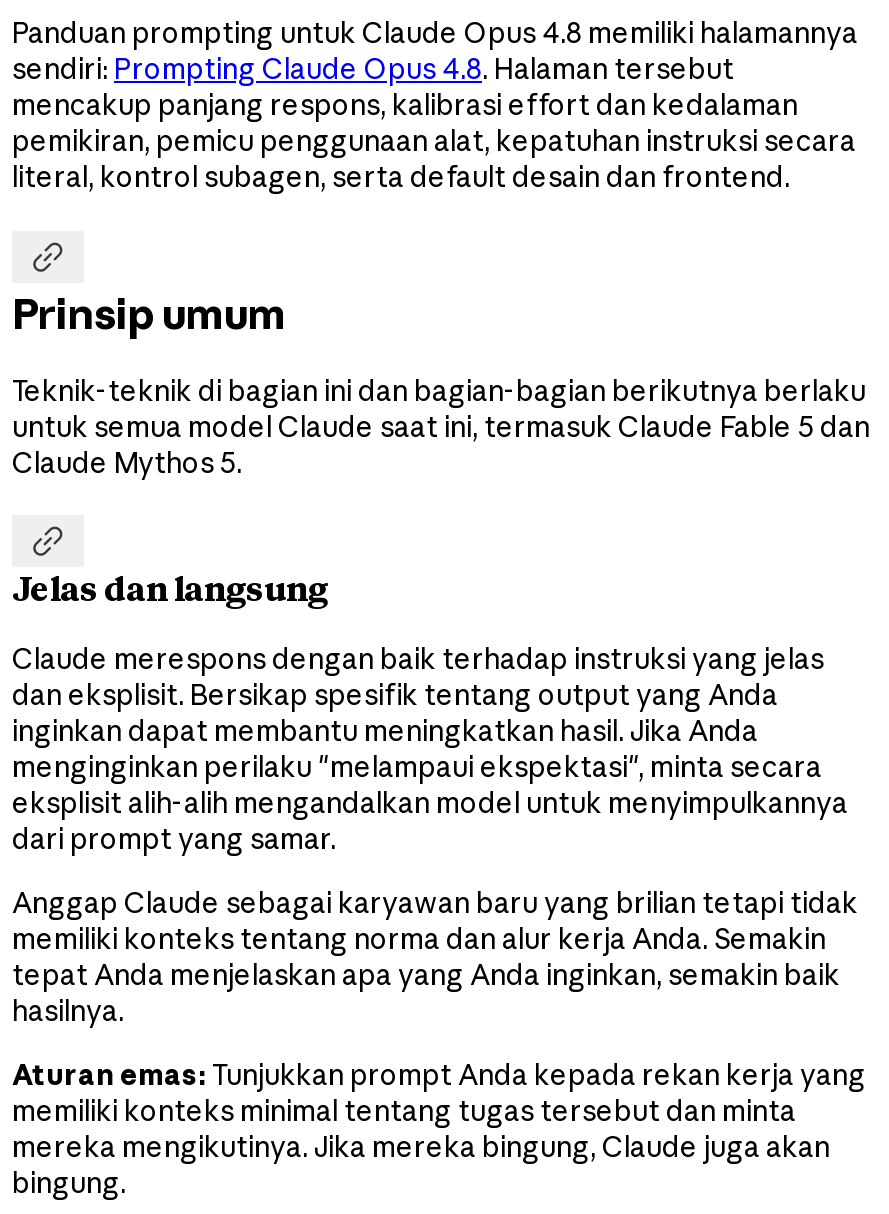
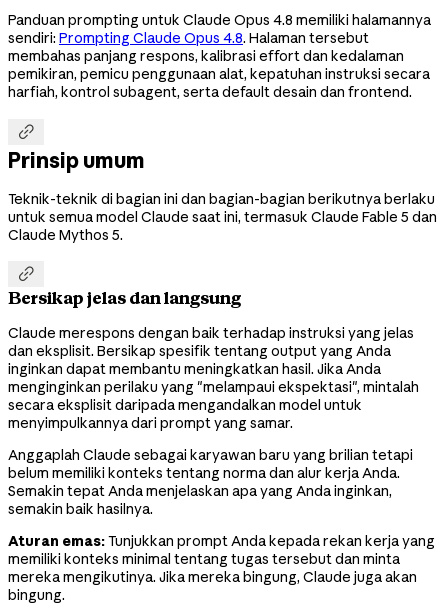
[12,88,798,124] mencakup panjang respons, kalibrasi effort dan kedalaman -> [8,47,404,65] membahas panjang respons, kalibrasi effort dan kedalaman
[12,160,790,196] literal, kontrol subagen, serta default desain dan frontend. -> [8,83,412,101] harfiah, kontrol subagent, serta default desain dan frontend.
[12,568,328,608] Jelas dan langsung -> [8,288,241,308] Bersikap jelas dan langsung
[12,749,848,857] menginginkan perilaku "melampaui ekspektasi", minta secara | eksplisit alih-alih mengandalkan model untuk menyimpulkannya | dari prompt yang samar. -> [8,378,419,432] menginginkan perilaku yang "melampaui ekspektasi", mintalah | secara eksplisit daripada mengandalkan model untuk | menyimpulkannya dari prompt yang samar.
[12,885,858,1029] Anggap Claude sebagai karyawan baru yang brilian tetapi tidak | memiliki konteks tentang norma dan alur kerja Anda. Semakin | tepat Anda menjelaskan apa yang Anda inginkan, semakin baik | hasilnya. -> [8,446,413,518] Anggaplah Claude sebagai karyawan baru yang brilian tetapi | belum memiliki konteks tentang norma dan alur kerja Anda. | Semakin tepat Anda menjelaskan apa yang Anda inginkan, | semakin baik hasilnya.

